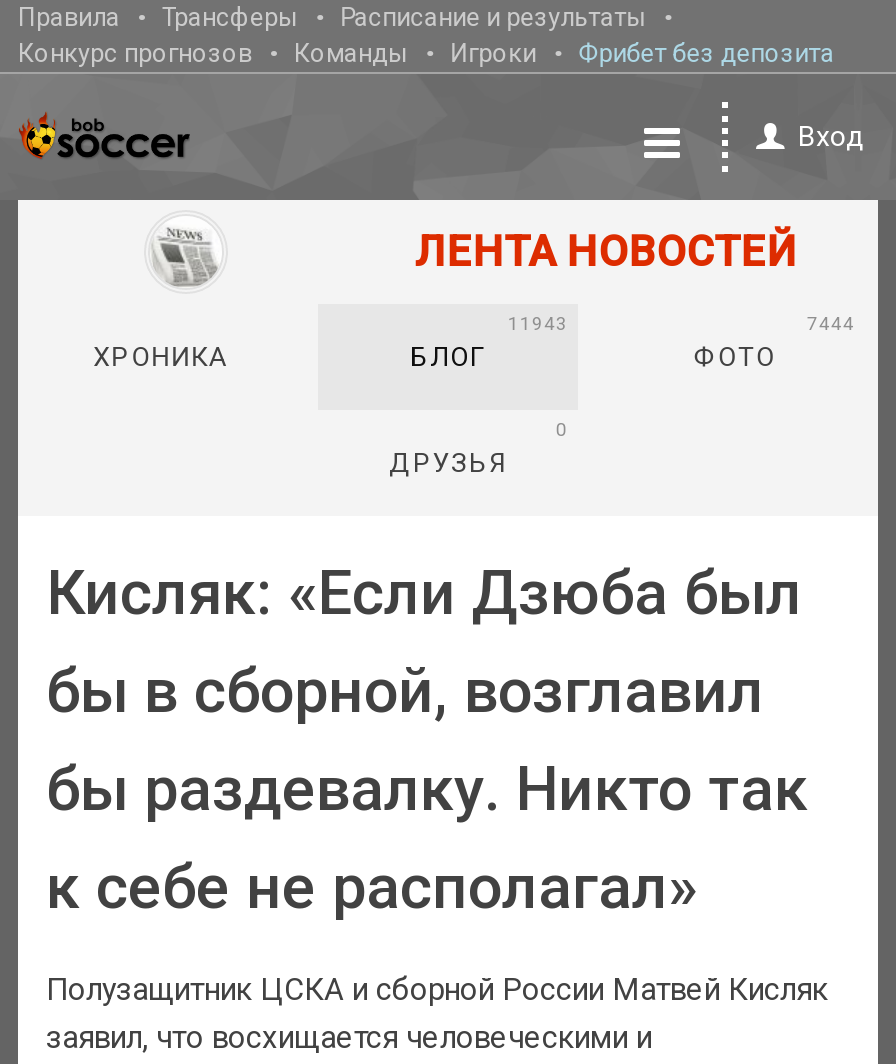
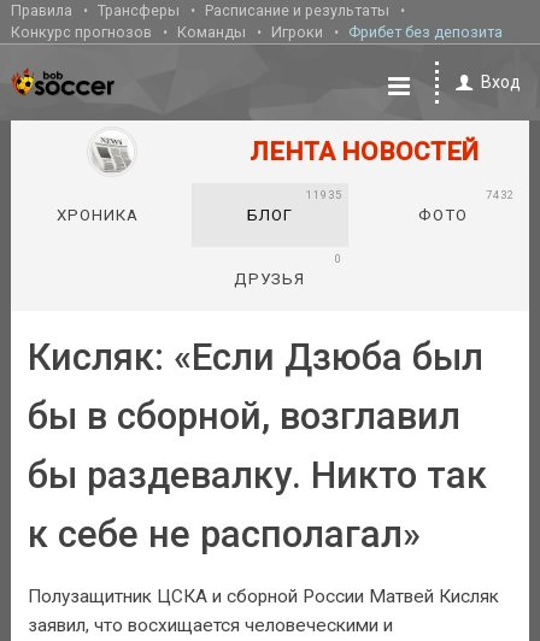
[508,311,568,333] 11943 -> [306,187,342,201] 11935
[806,311,854,333] 7444 -> [486,187,515,201] 7432

